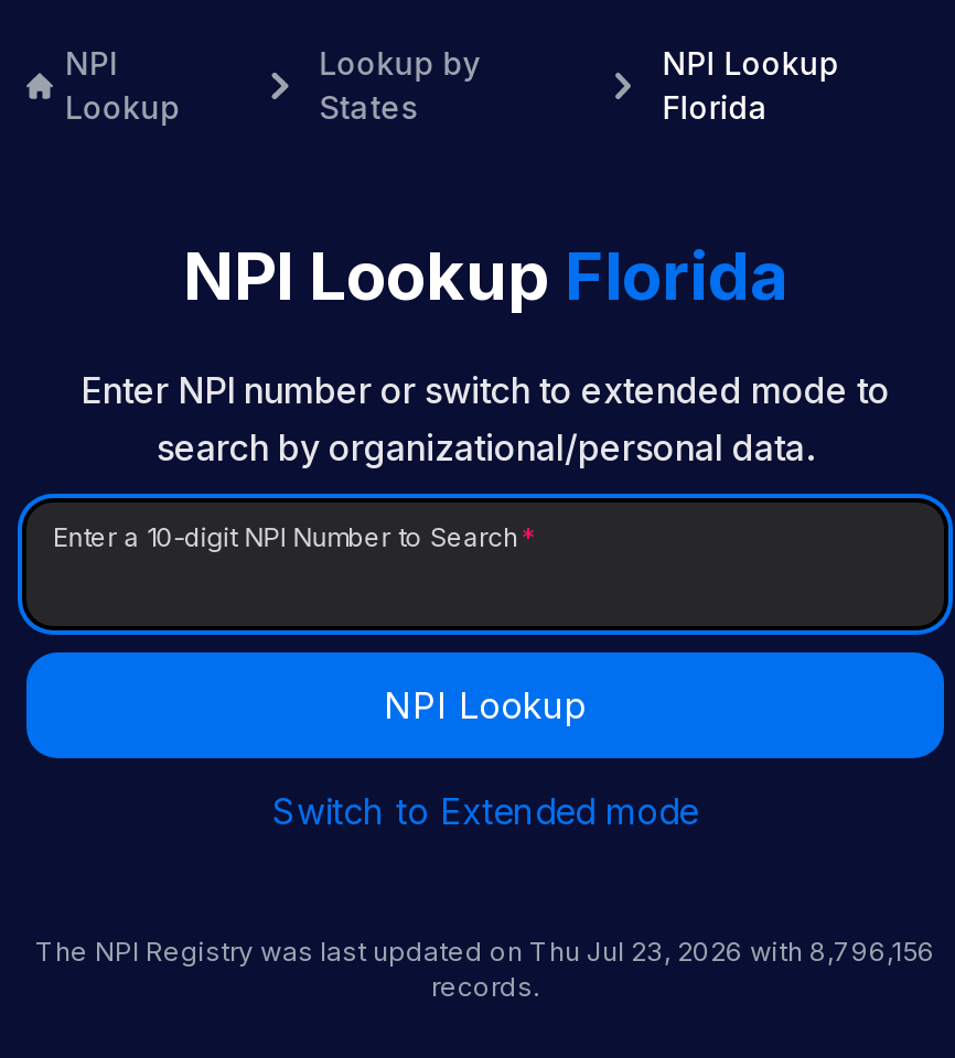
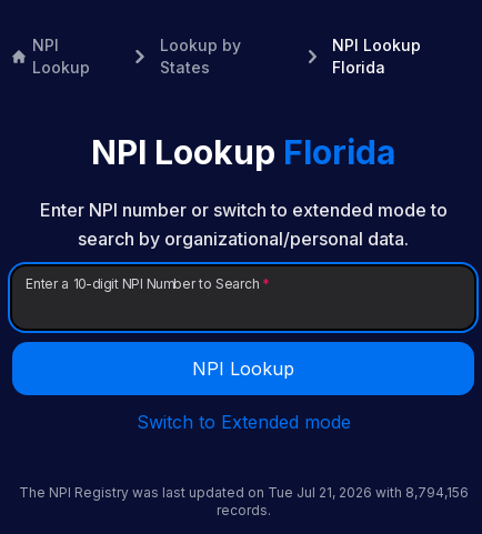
[35,933,935,967] The NPI Registry was last updated on Thu Jul 23, 2026 with 8,796,156 -> [18,483,468,500] The NPI Registry was last updated on Tue Jul 21, 2026 with 8,794,156

